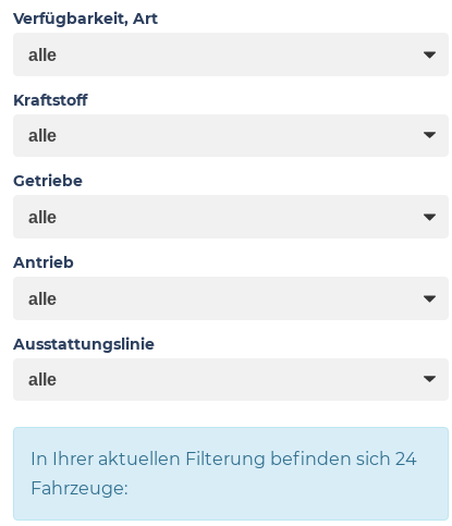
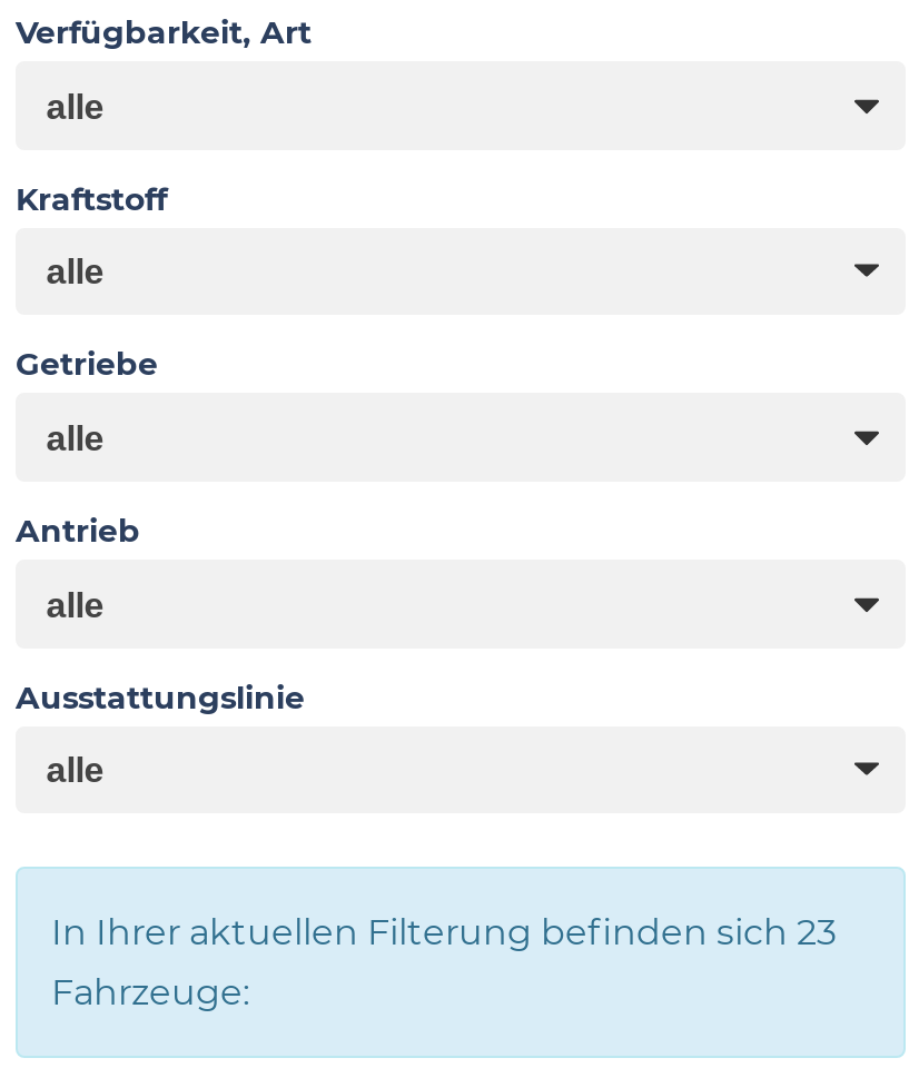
[30,449,417,470] In Ihrer aktuellen Filterung befinden sich 24 -> [51,912,837,954] In Ihrer aktuellen Filterung befinden sich 23

